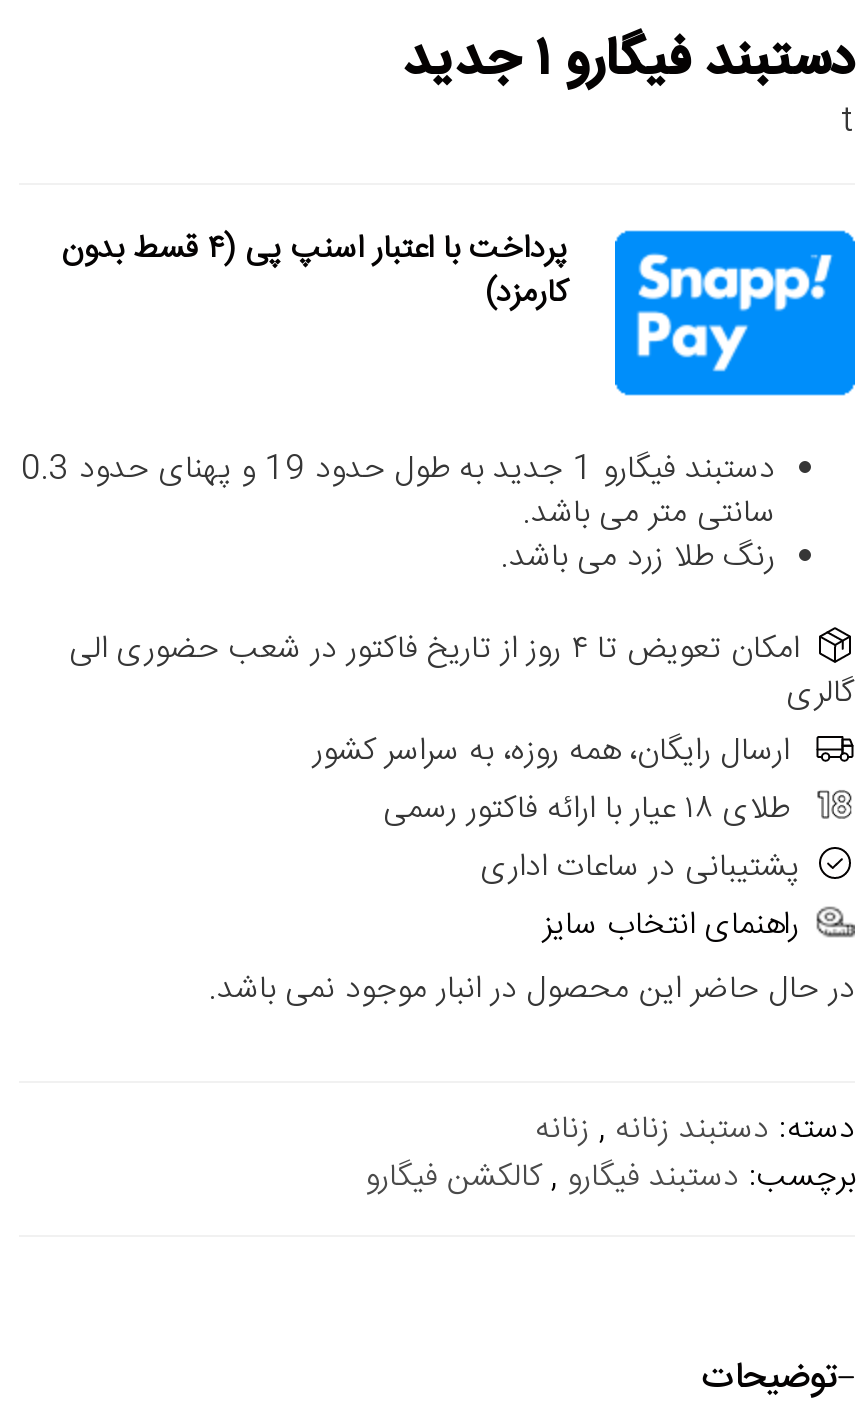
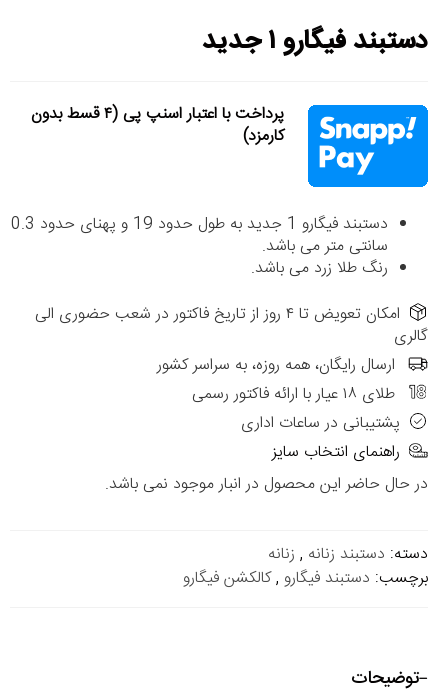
[841,94,855,148] t -> none

